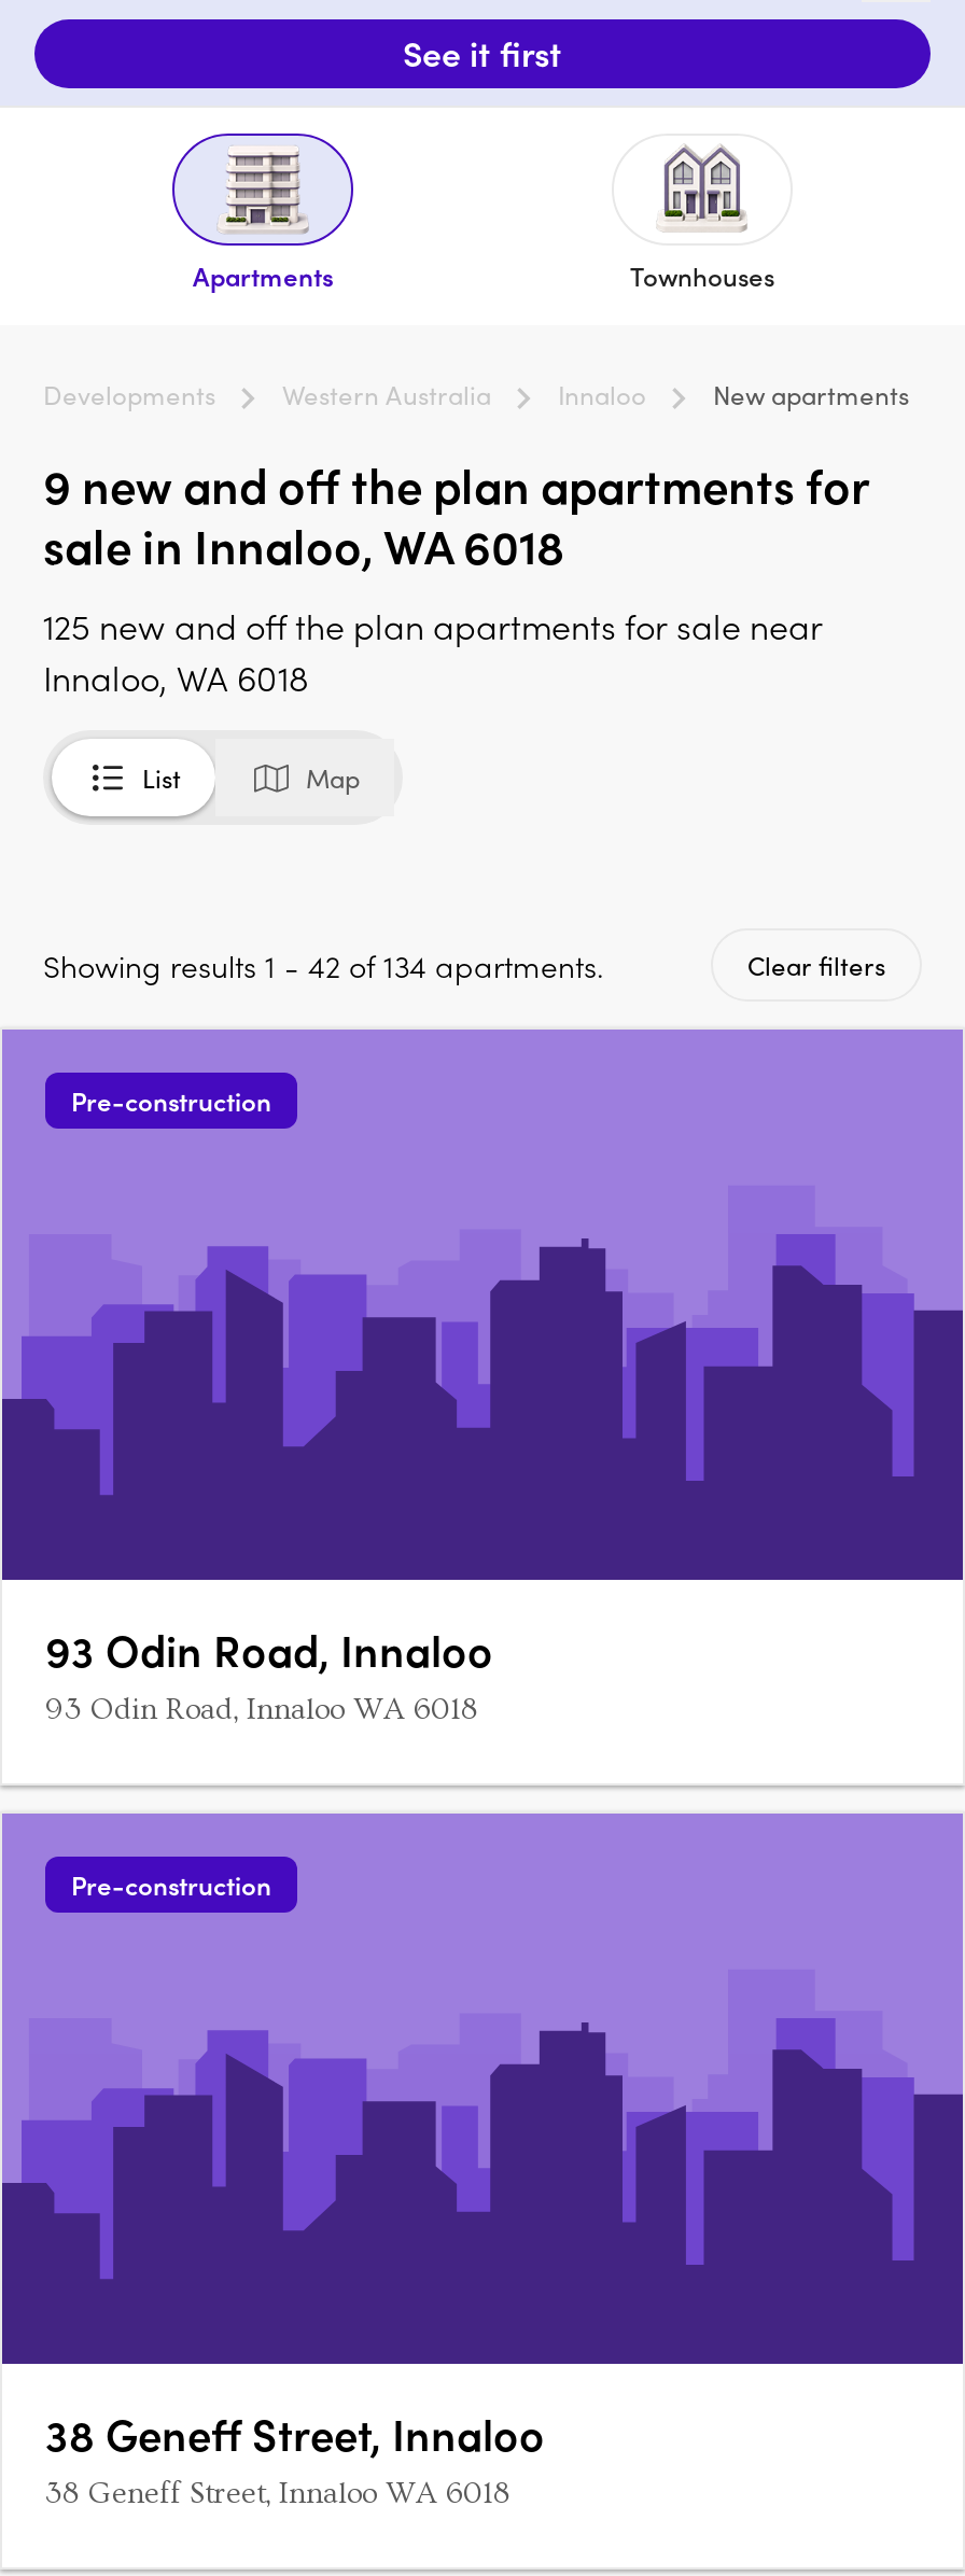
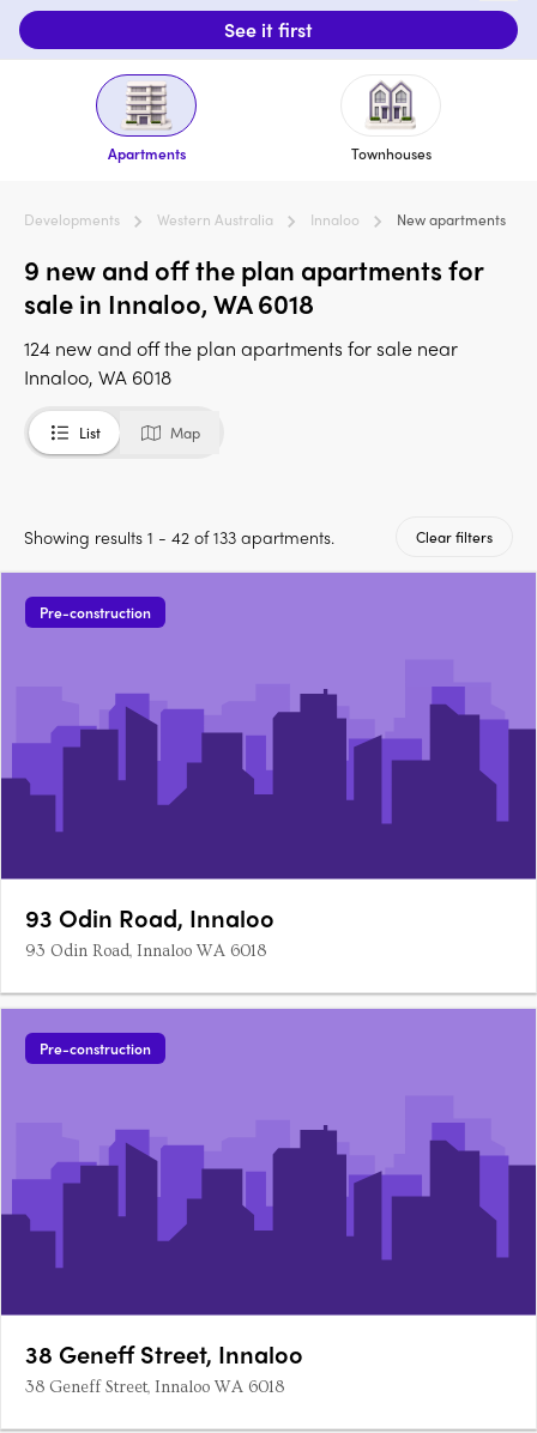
[43,602,823,651] 125 new and off the plan apartments for sale near -> [24,335,458,362] 124 new and off the plan apartments for sale near
[43,944,603,987] Showing results 1 - 42 of 134 apartments. -> [24,525,334,549] Showing results 1 - 42 of 133 apartments.

